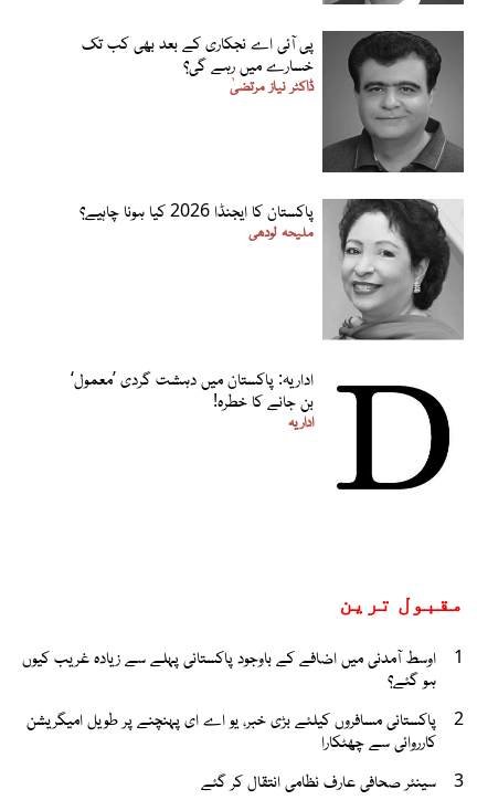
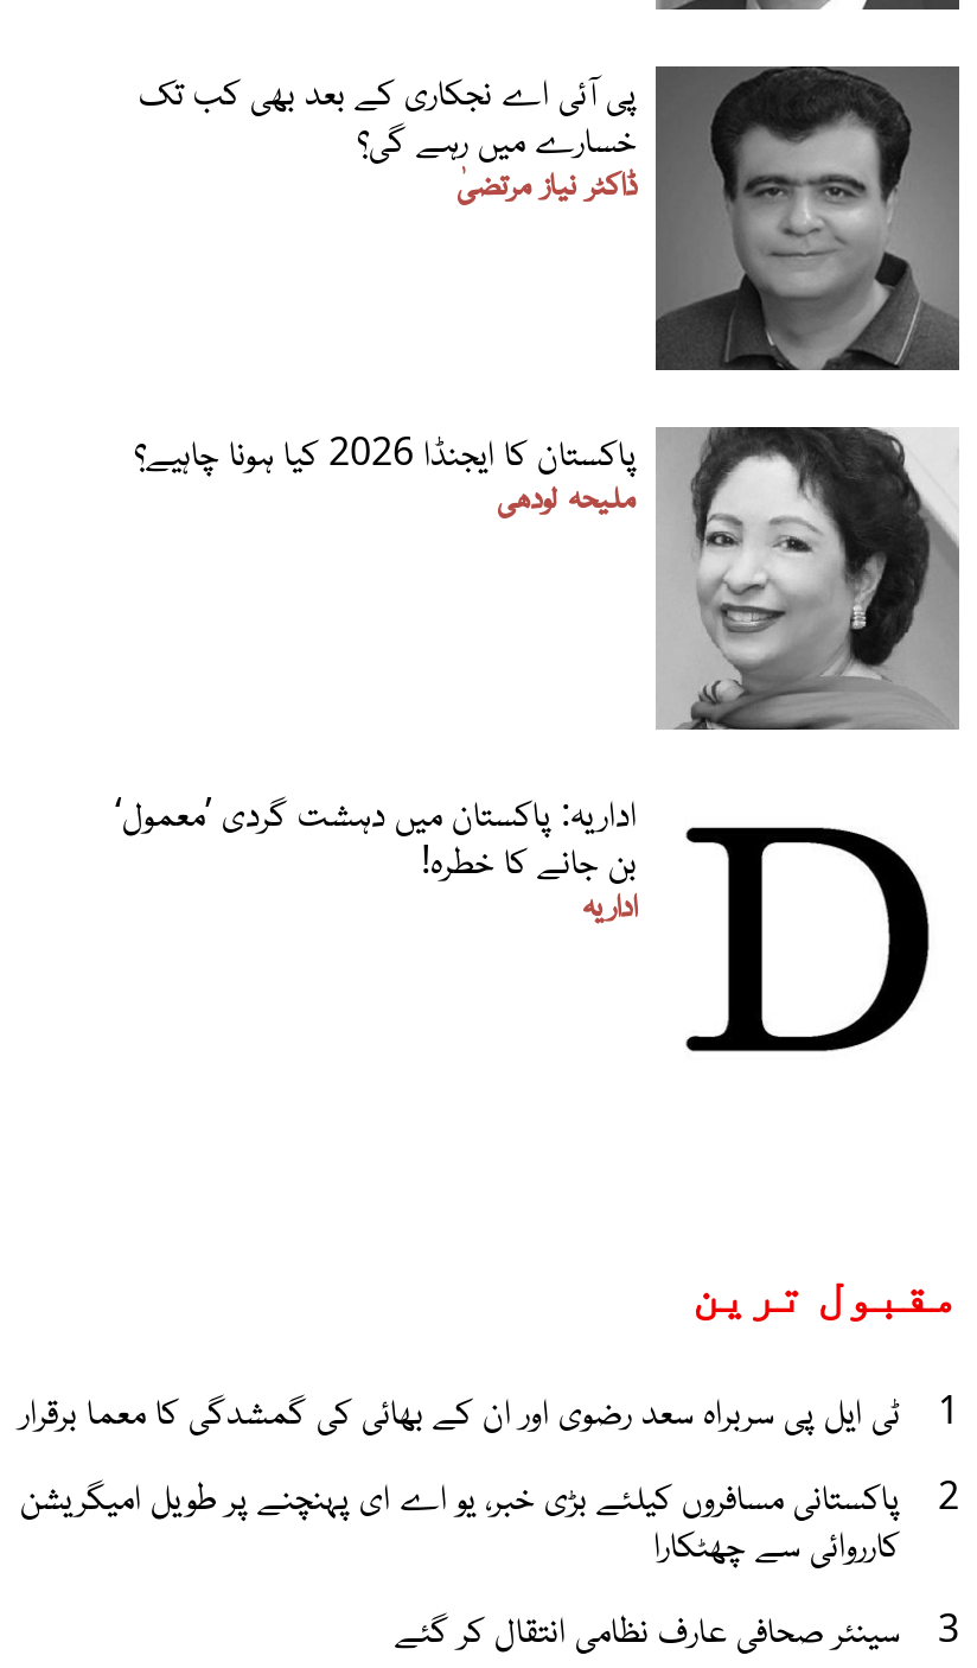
[22,644,436,691] اوسط آمدنی میں اضافے کے باوجود پاکستانی پہلے سے زیادہ غریب کیوں | ہو گئے؟ -> [20,1383,900,1435] ٹی ایل پی سربراہ سعد رضوی اور ان کے بھائی کی گمشدگی کا معما برقرار

